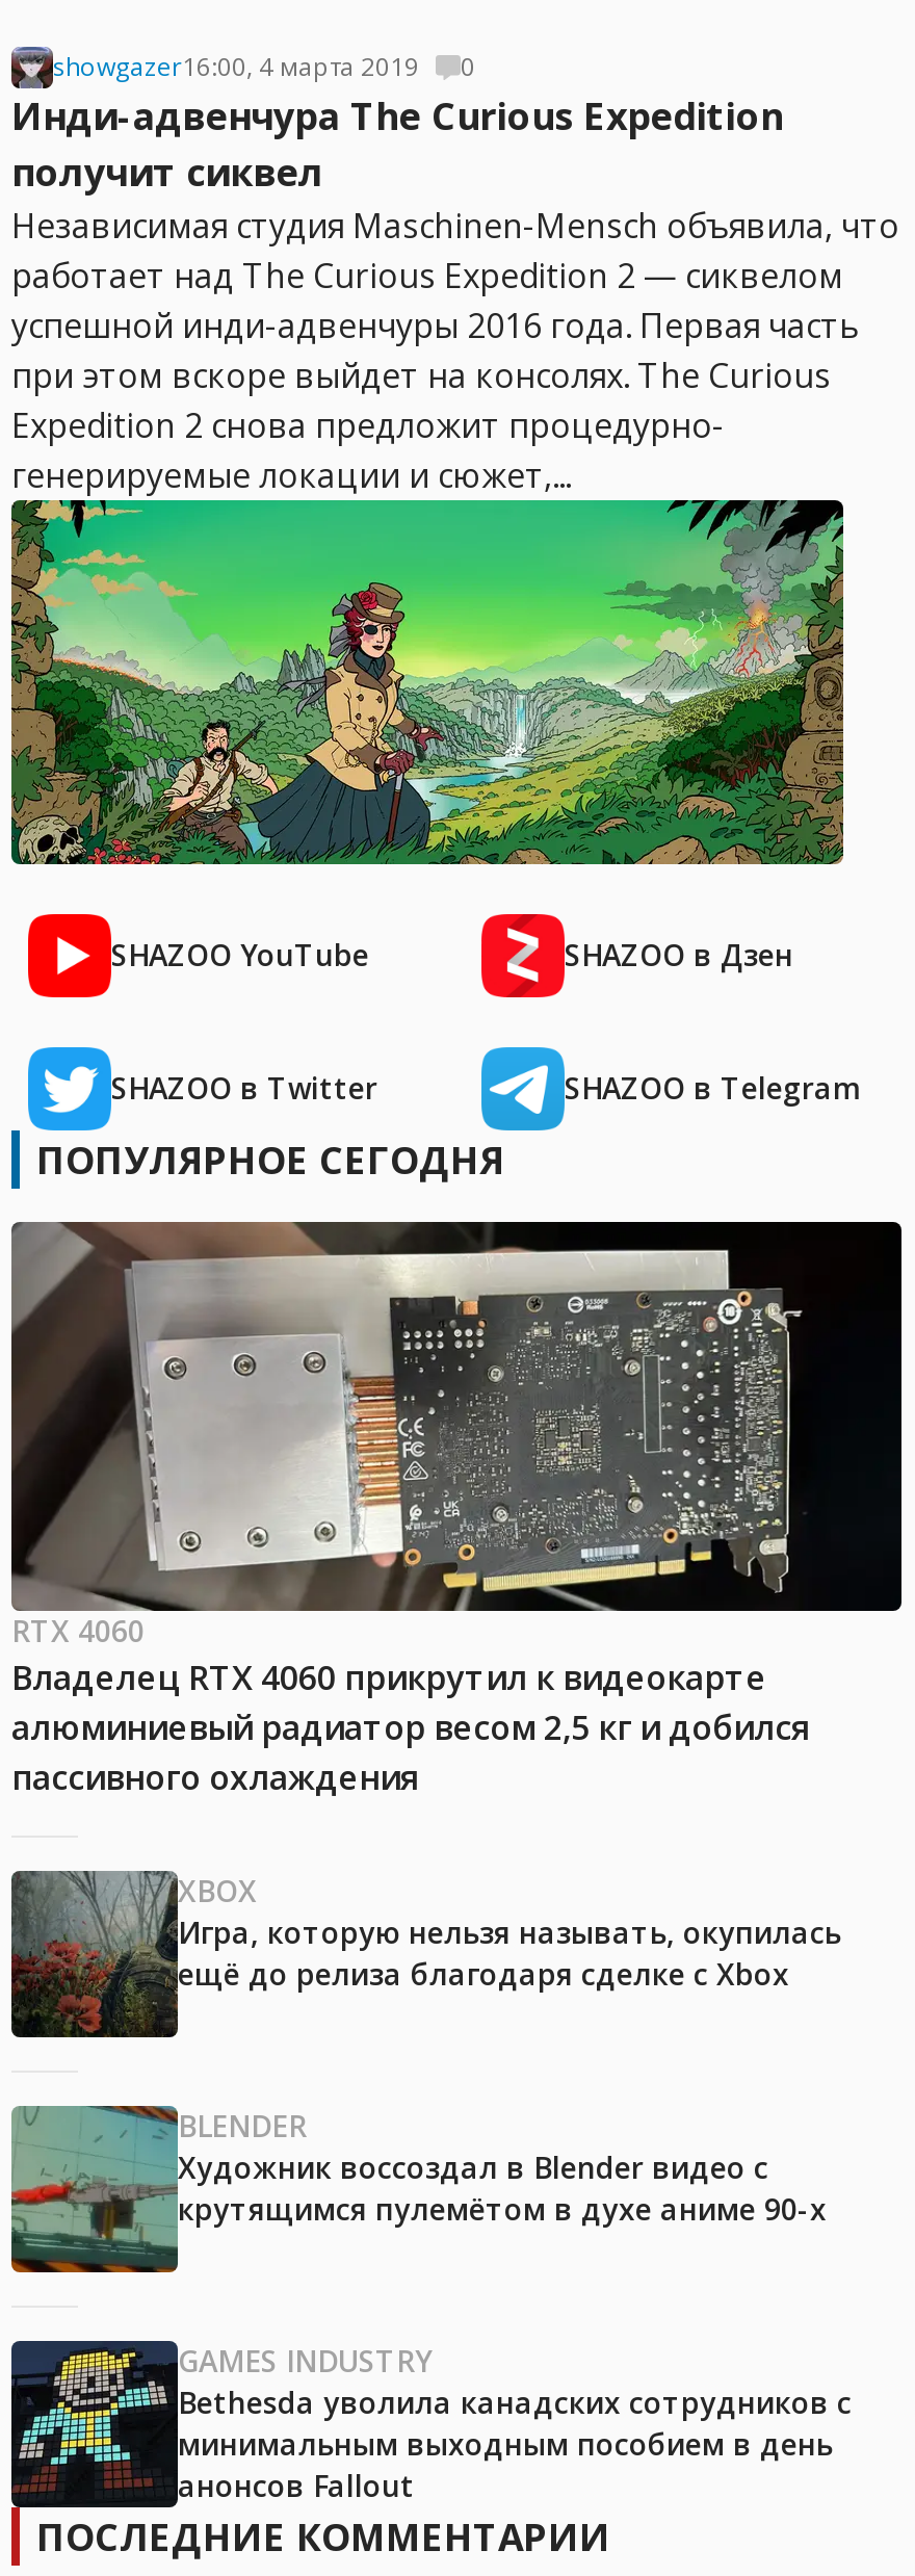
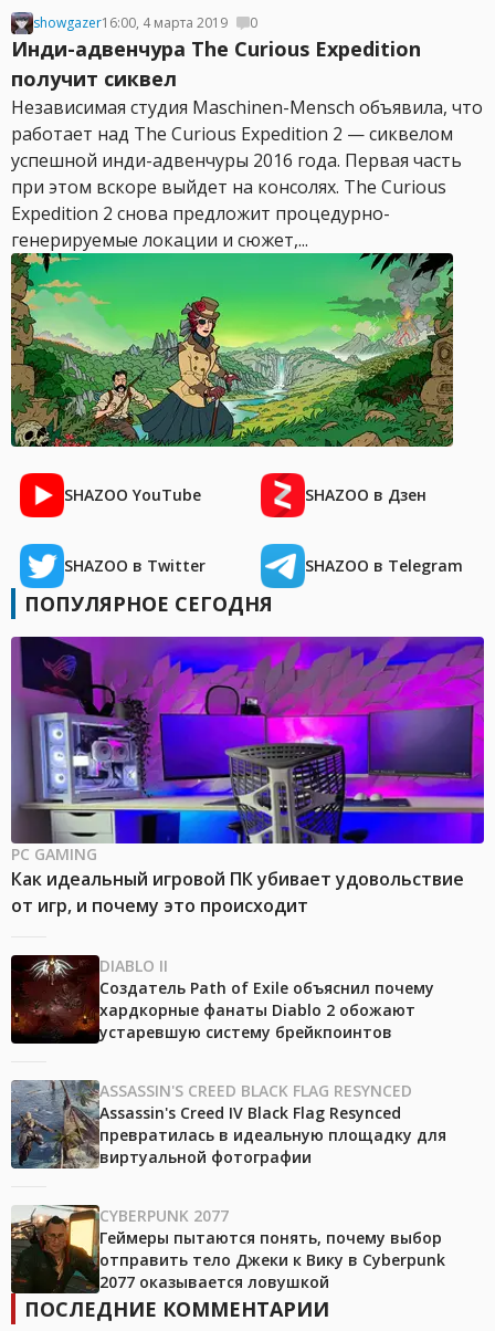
[9,1220,904,1801] [image] | RTX 4060 | Владелец RTX 4060 прикрутил к видеокарте | алюминиевый радиатор весом 2,5 кг и добился | пассивного охлаждения -> [10,636,485,918] [image] | PC GAMING | Как идеальный игровой ПК убивает удовольствие | от игр, и почему это происходит
[11,1869,841,2037] [image] | XBOX | Игра, которую нельзя называть, окупилась | ещё до релиза благодаря сделке с Xbox -> [11,954,434,1043] [image] | DIABLO II | Создатель Path of Exile объяснил почему | хардкорные фанаты Diablo 2 обожают | устаревшую систему брейкпоинтов
[11,2104,827,2274] [image] | BLENDER | Художник воссоздал в Blender видео с | крутящимся пулемётом в духе аниме 90-х -> [11,1079,446,1170] [image] | ASSASSIN'S CREED BLACK FLAG RESYNCED | Assassin's Creed IV Black Flag Resynced | превратилась в идеальную площадку для | виртуальной фотографии
[11,2339,852,2506] [image] | GAMES INDUSTRY | Bethesda уволила канадских сотрудников с | минимальным выходным пособием в день | анонсов Fallout -> [11,1205,445,1293] [image] | CYBERPUNK 2077 | Геймеры пытаются понять, почему выбор | отправить тело Джеки к Вику в Cyberpunk | 2077 оказывается ловушкой

